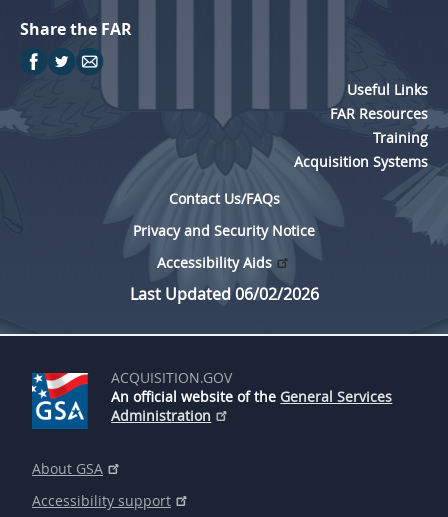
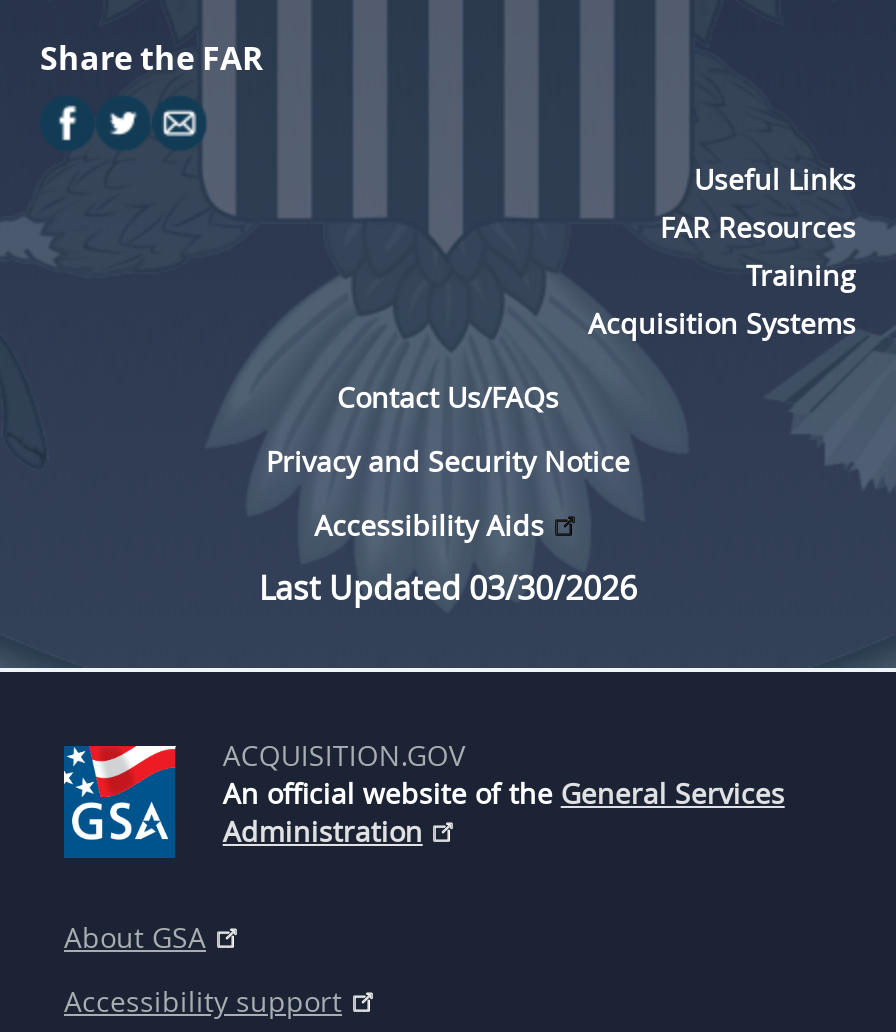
[129,283,318,305] Last Updated 06/02/2026 -> [259,566,637,610] Last Updated 03/30/2026

